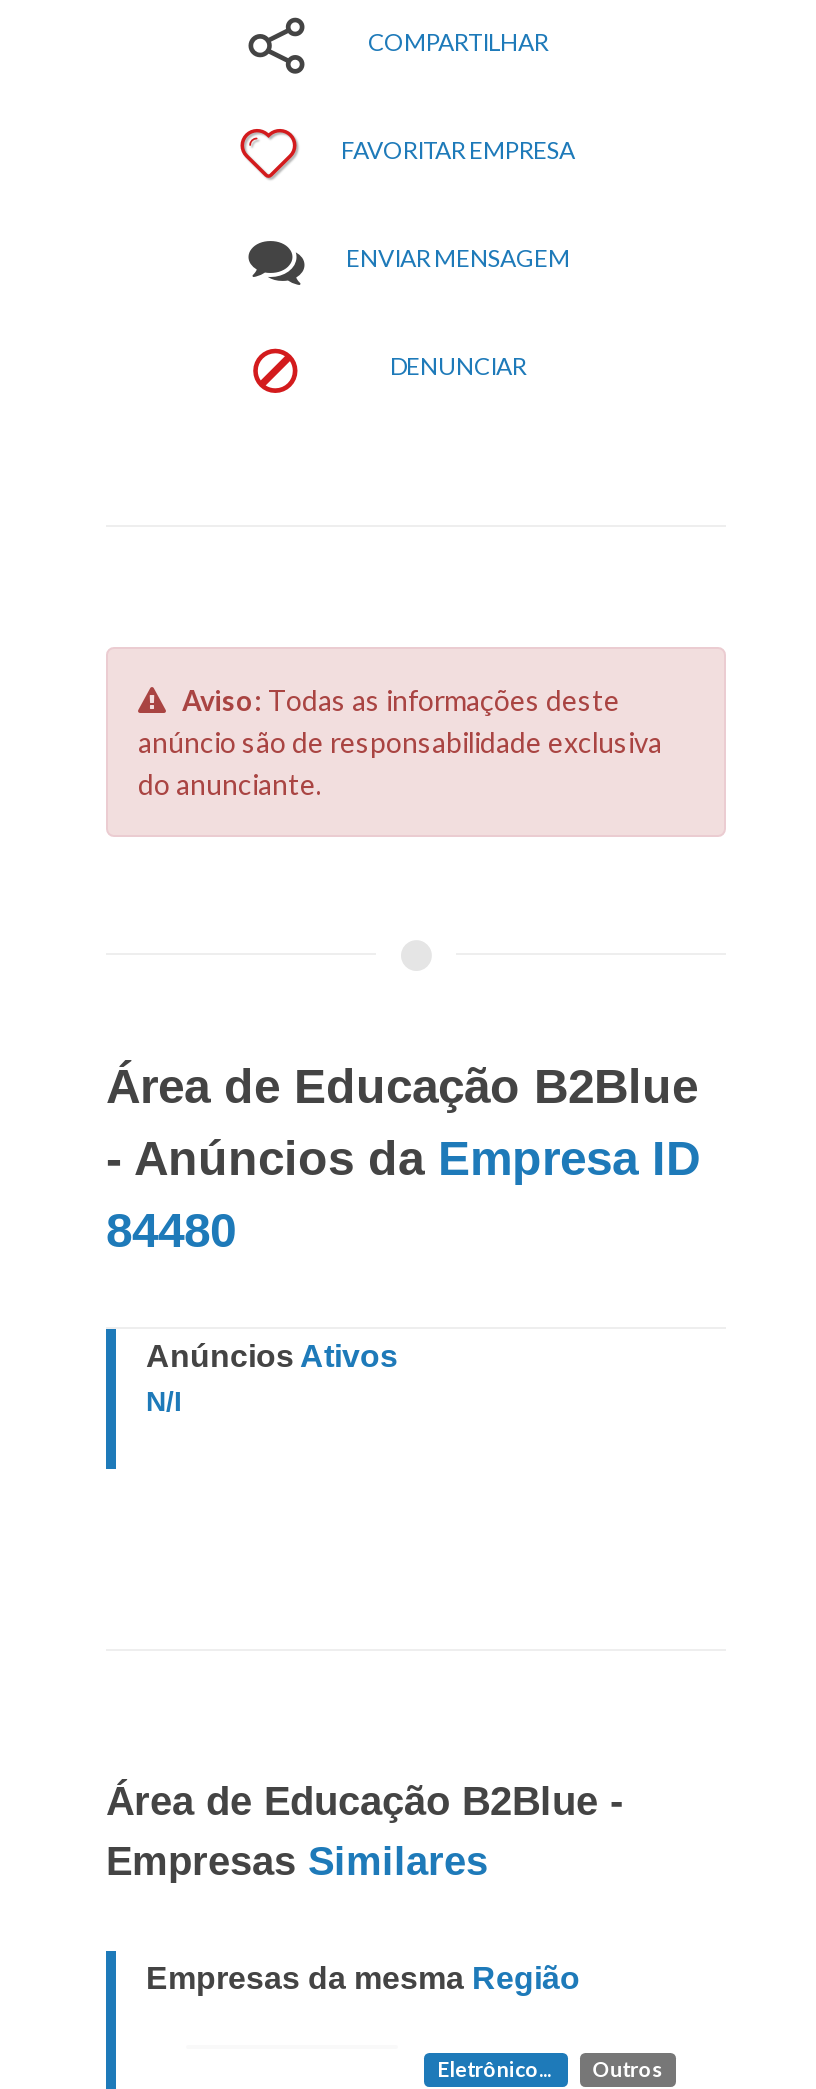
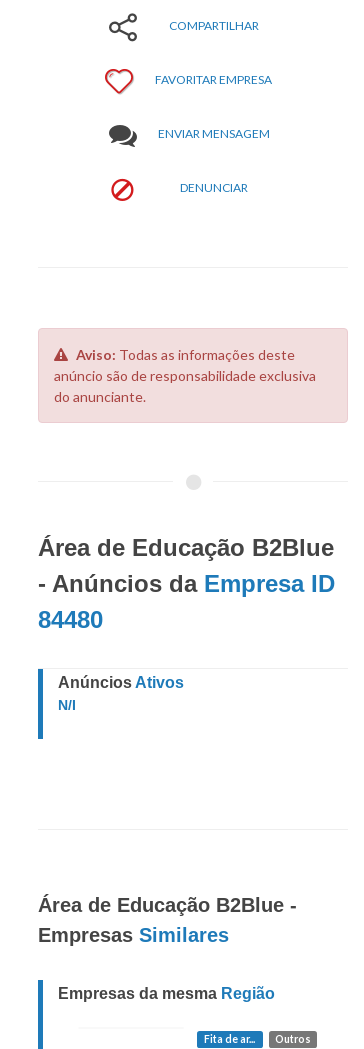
[437,2057,555,2081] Eletrônico... -> [203,1033,256,1045] Fita de ar...

